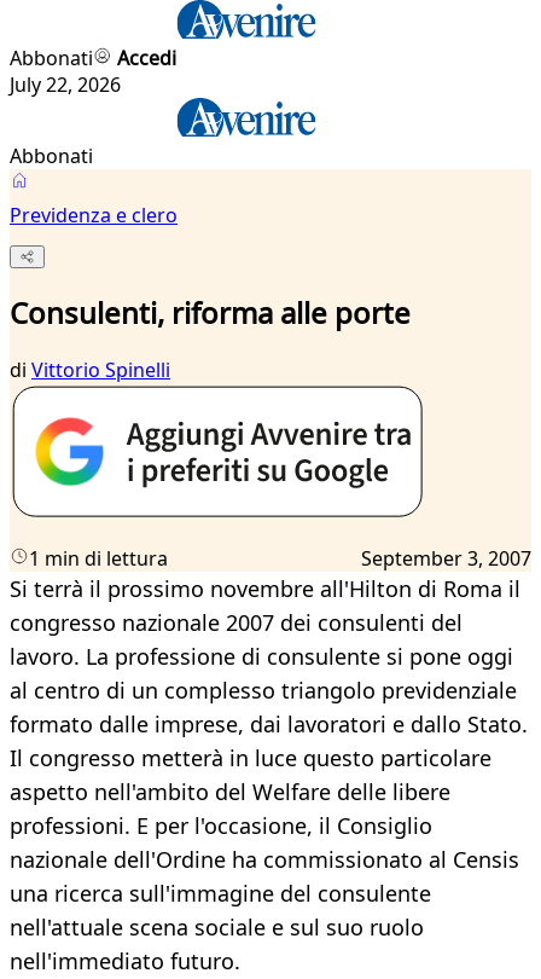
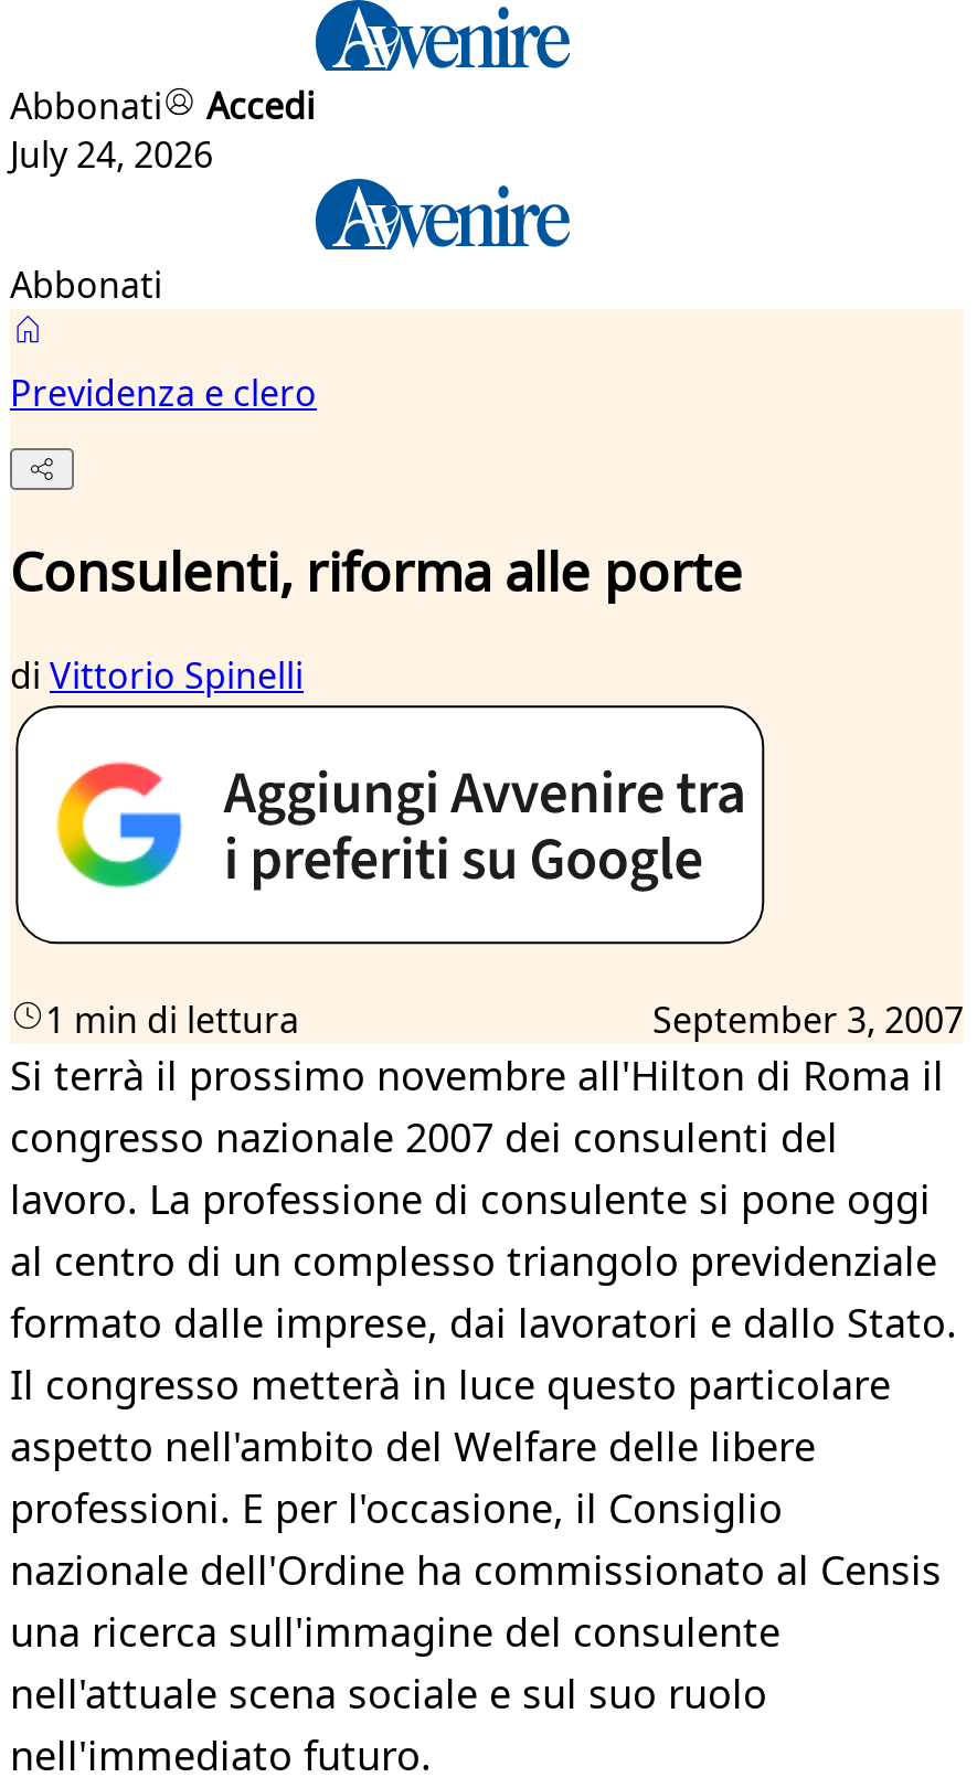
[10,71,121,98] July 22, 2026 -> [10,130,213,179] July 24, 2026

